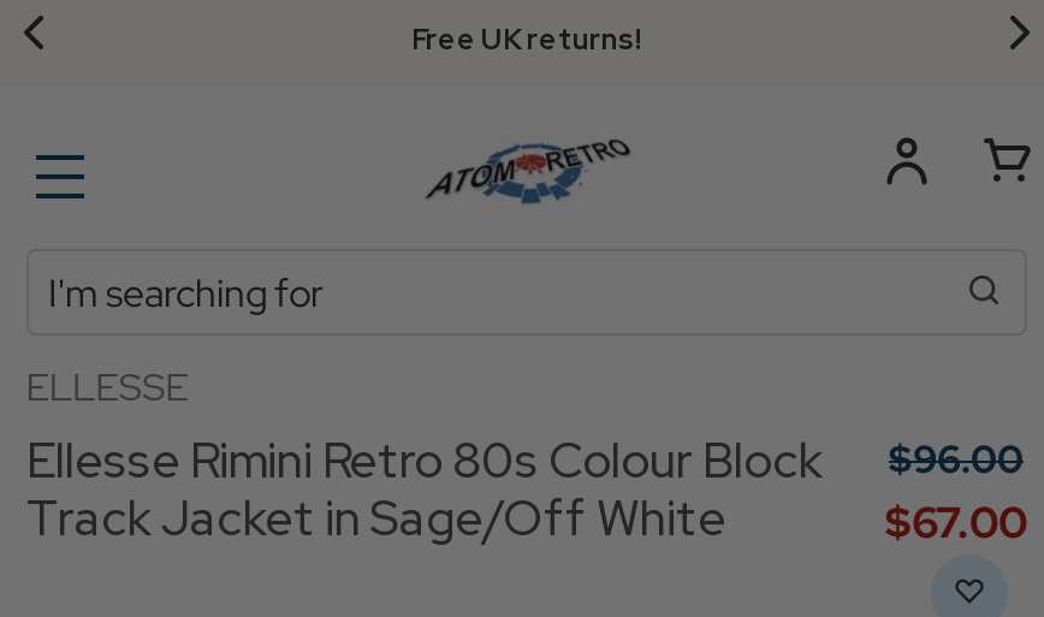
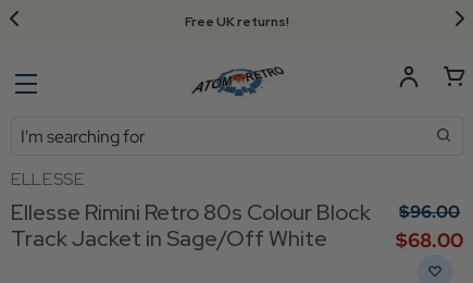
[885,494,1027,550] $‌67.00 -> [396,227,463,253] $‌68.00

